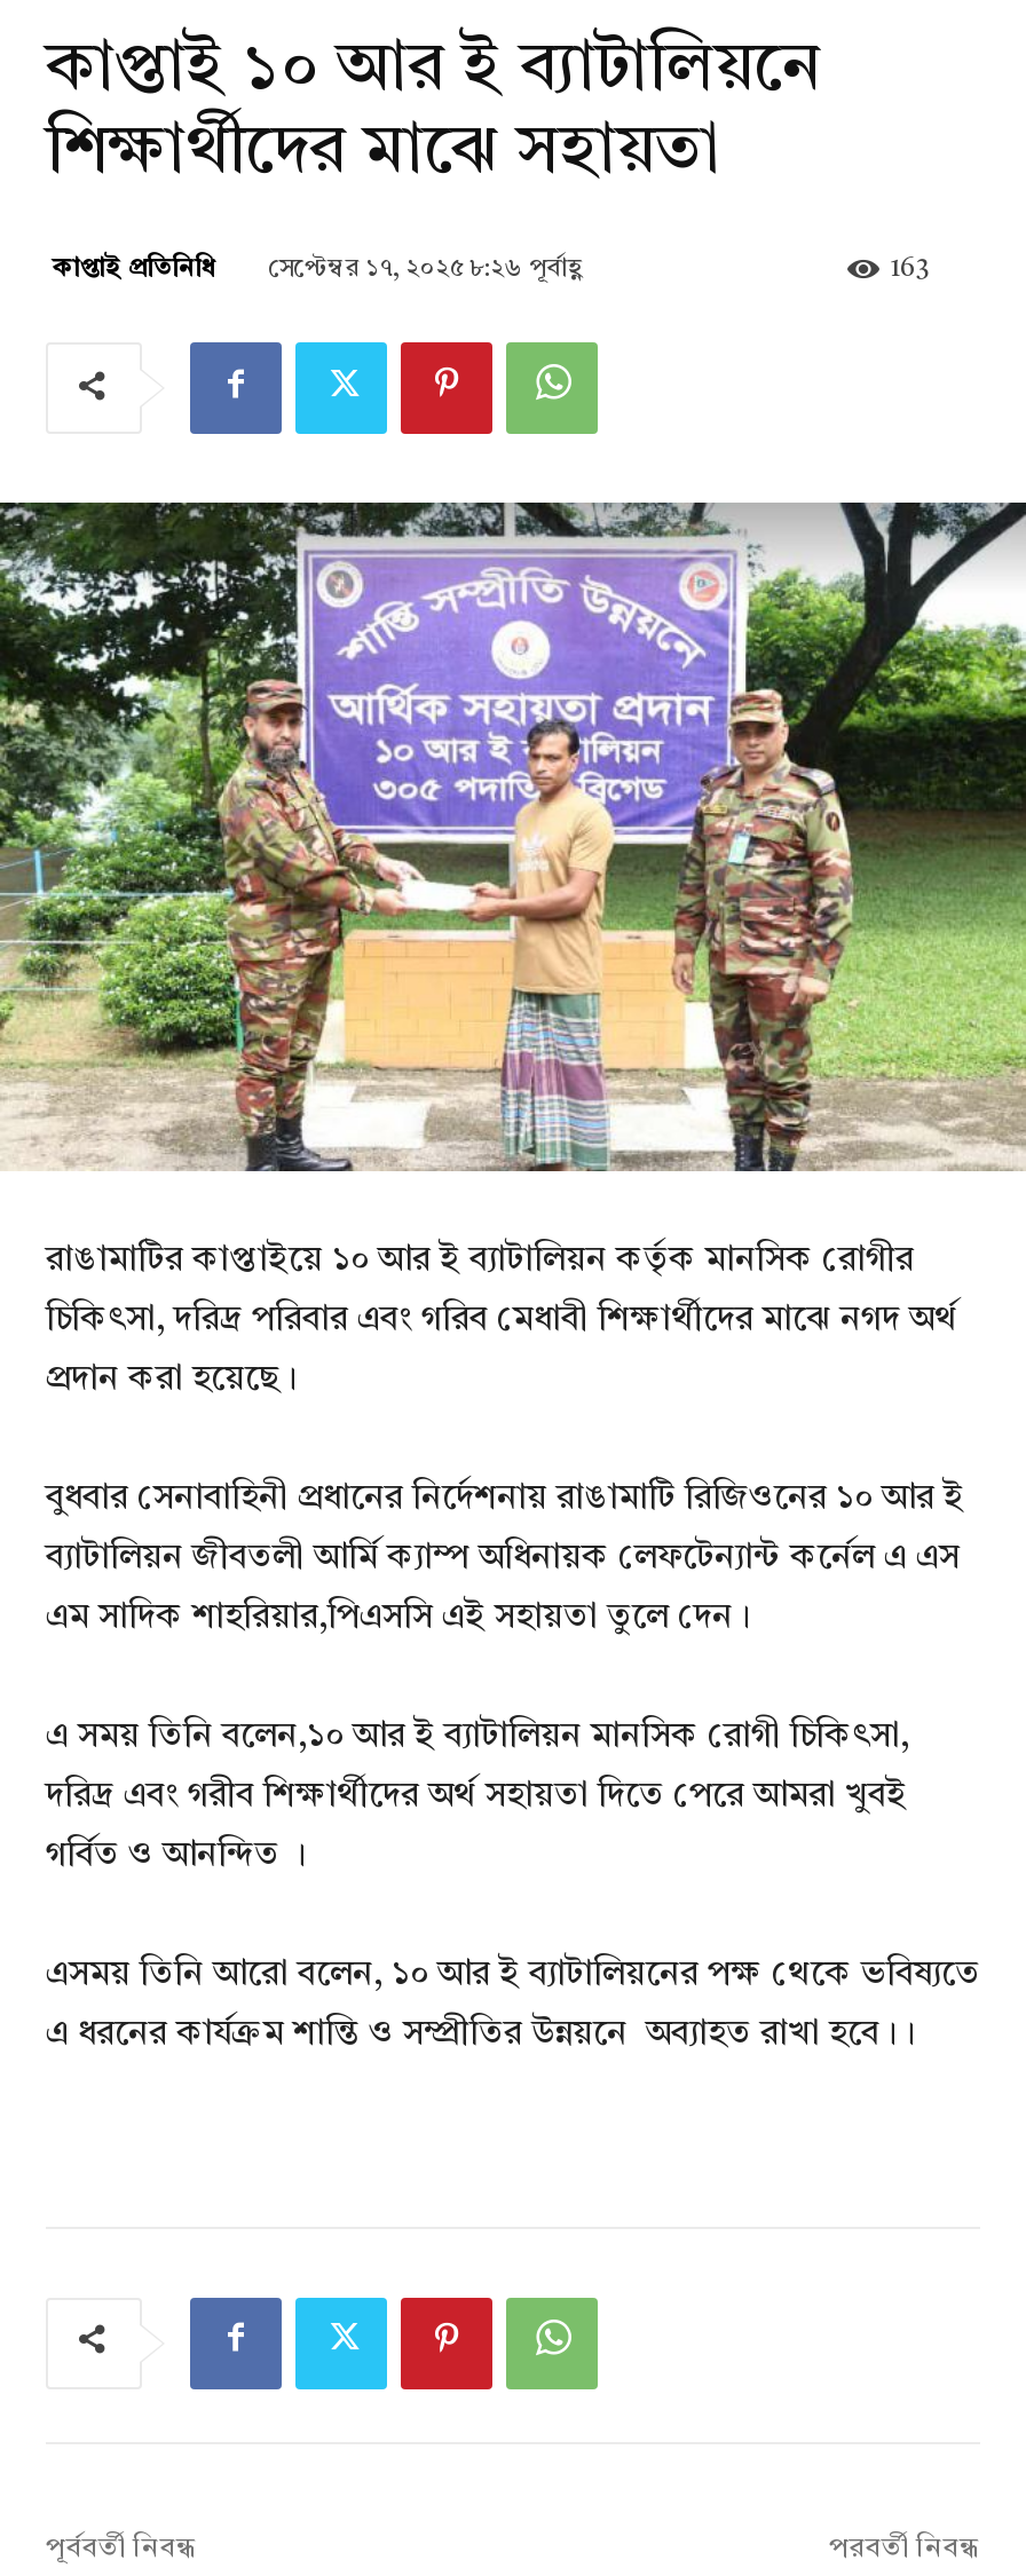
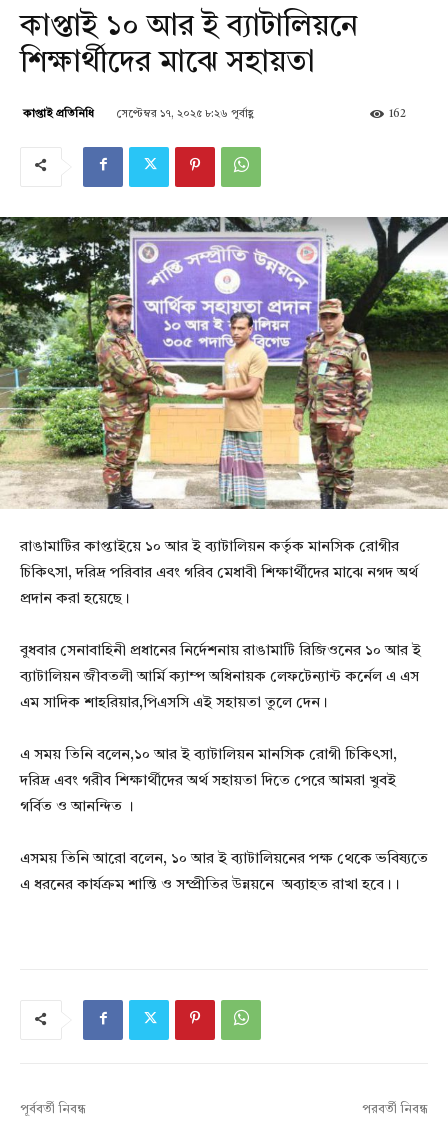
[891,256,930,282] 163 -> [389,109,406,120] 162

